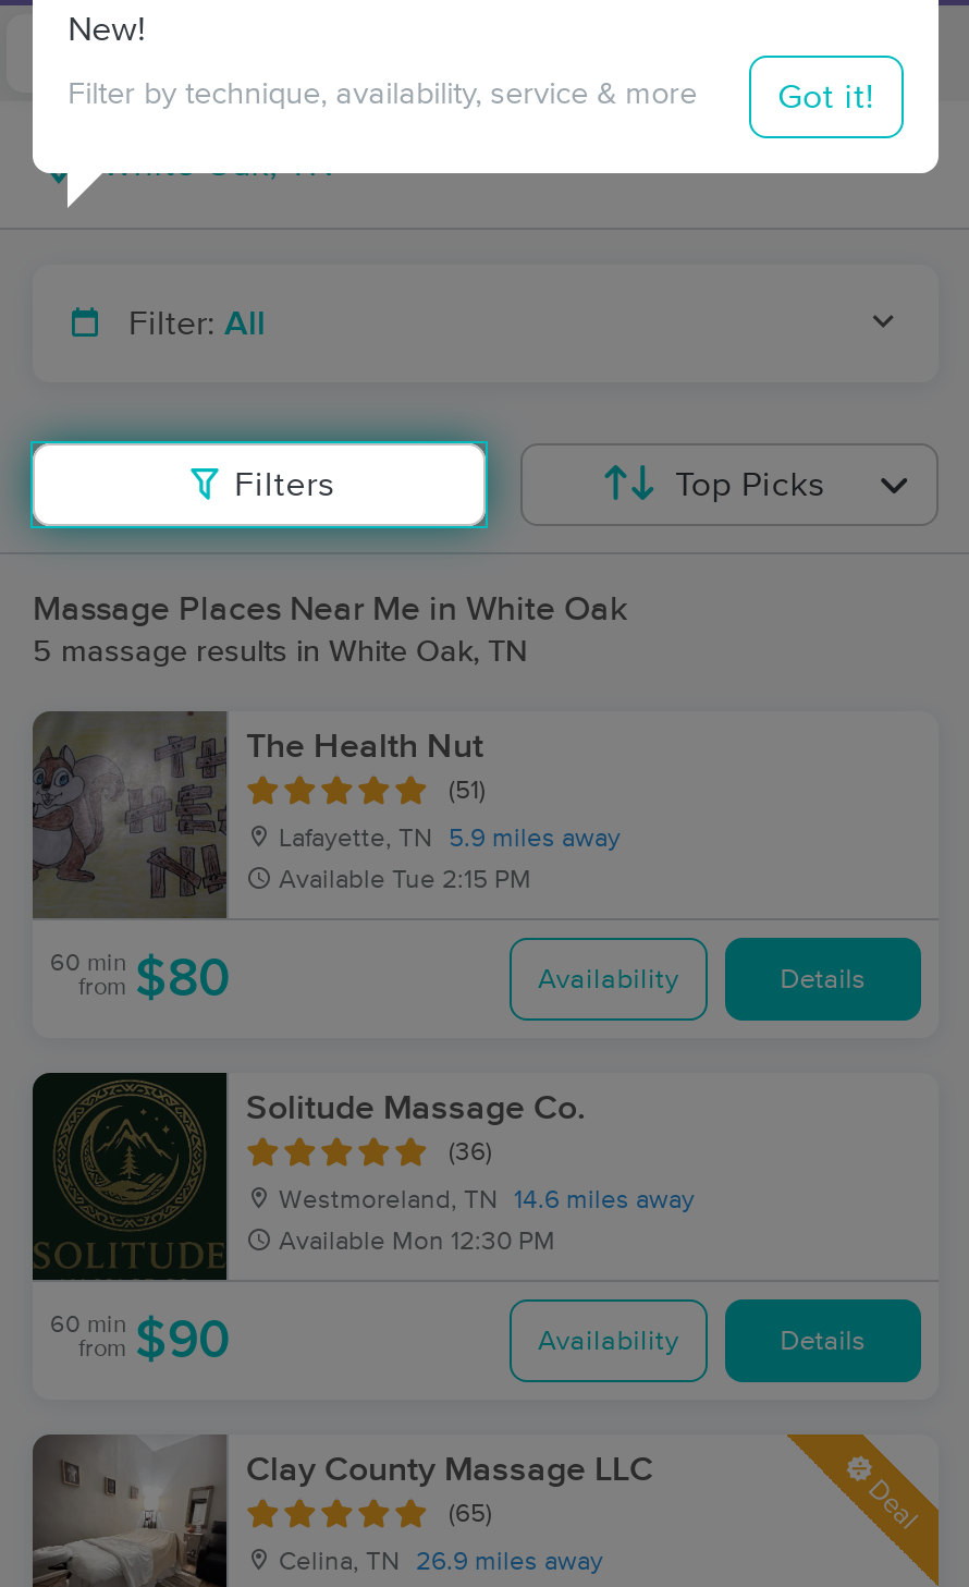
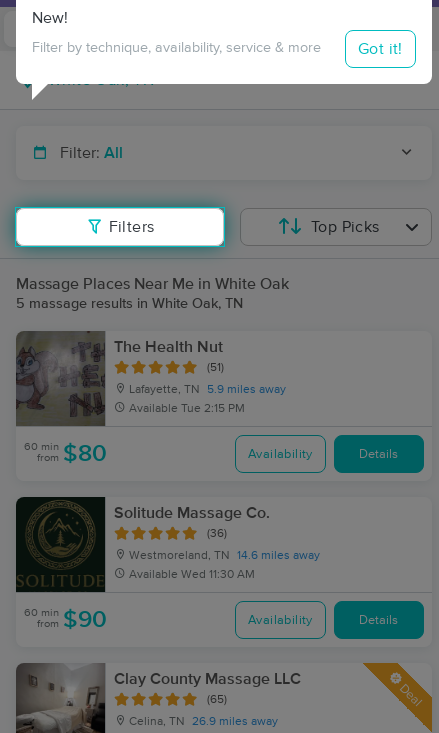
[279,1230,555,1256] Available Mon 12:30 PM -> [129,569,255,581] Available Wed 11:30 AM

